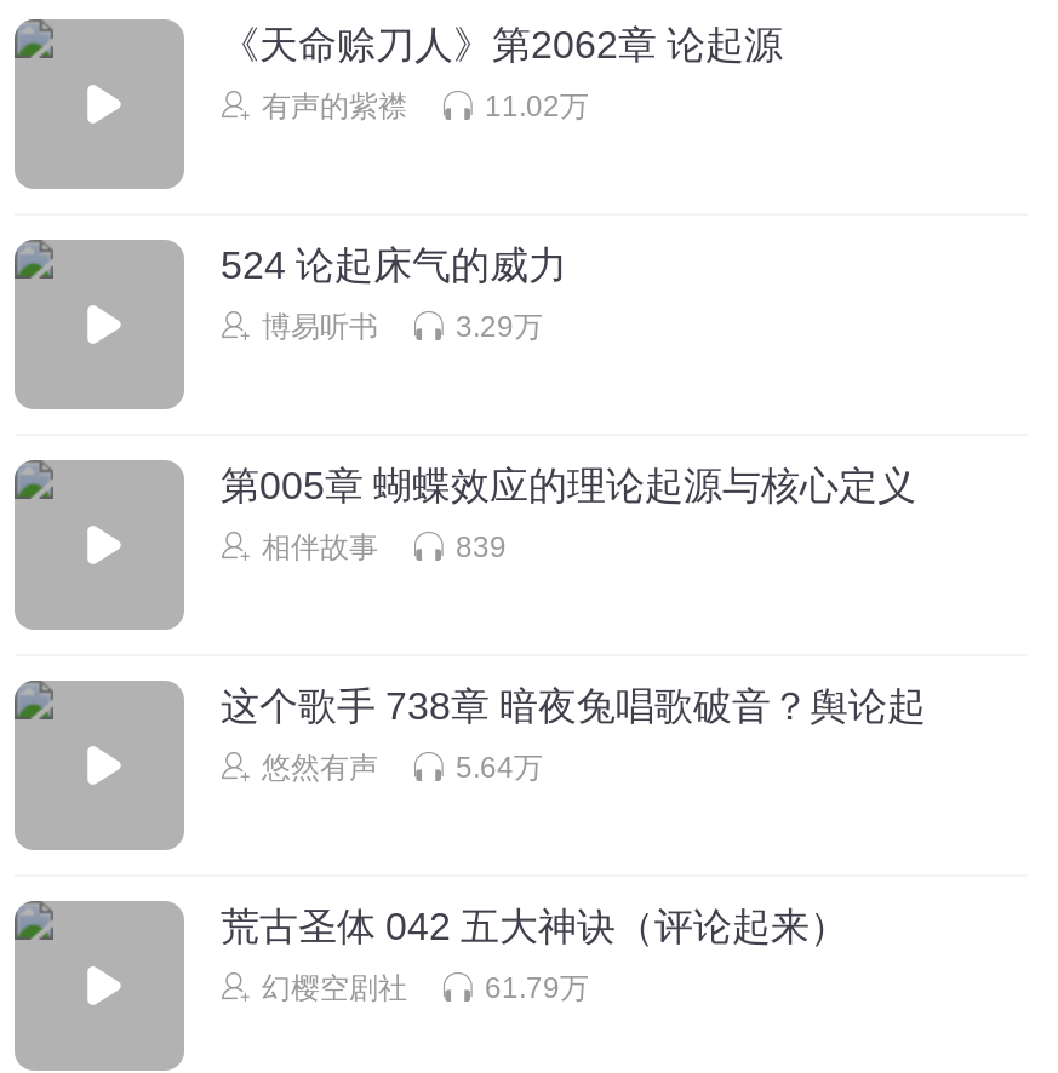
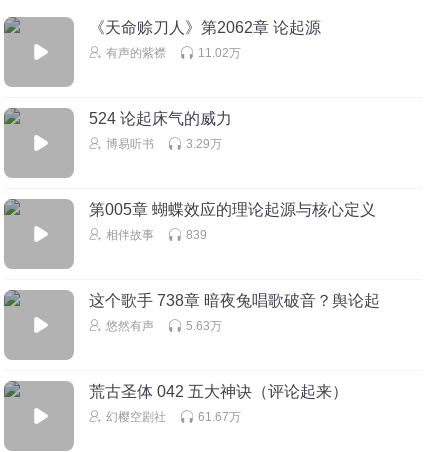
[456,750,543,784] 5.64万 -> [186,318,222,332] 5.63万
[485,970,589,1004] 61.79万 -> [198,409,241,423] 61.67万

